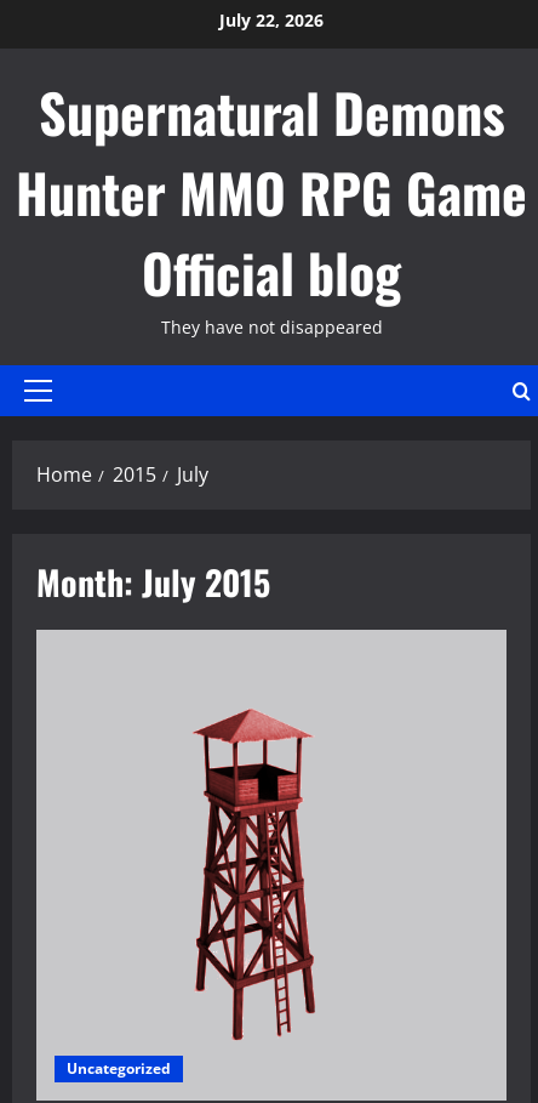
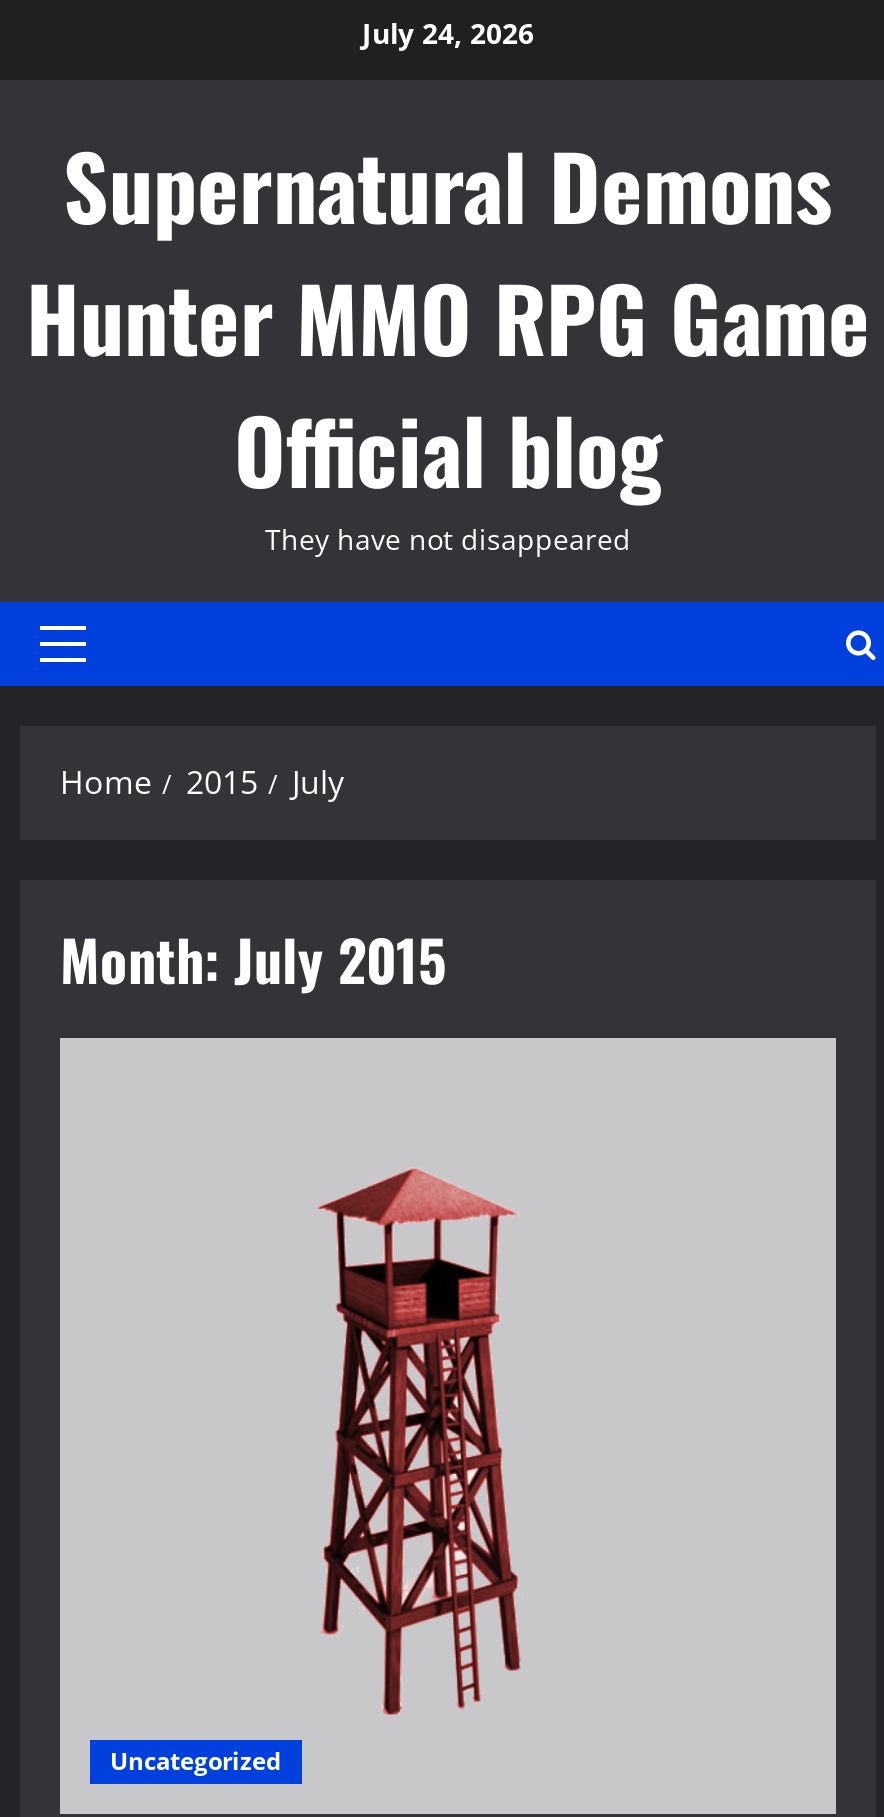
[219,9,324,32] July 22, 2026 -> [362,14,534,52] July 24, 2026

